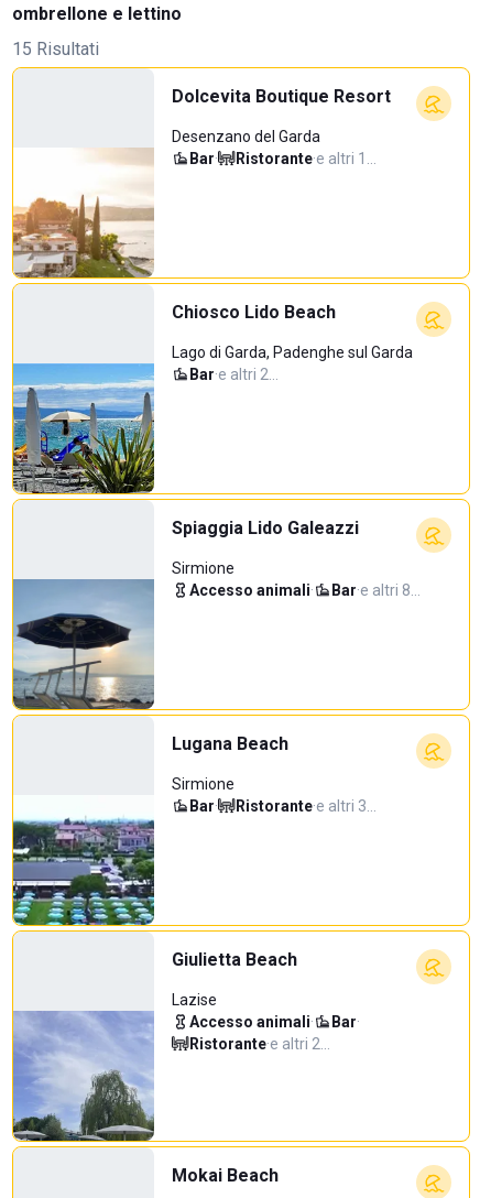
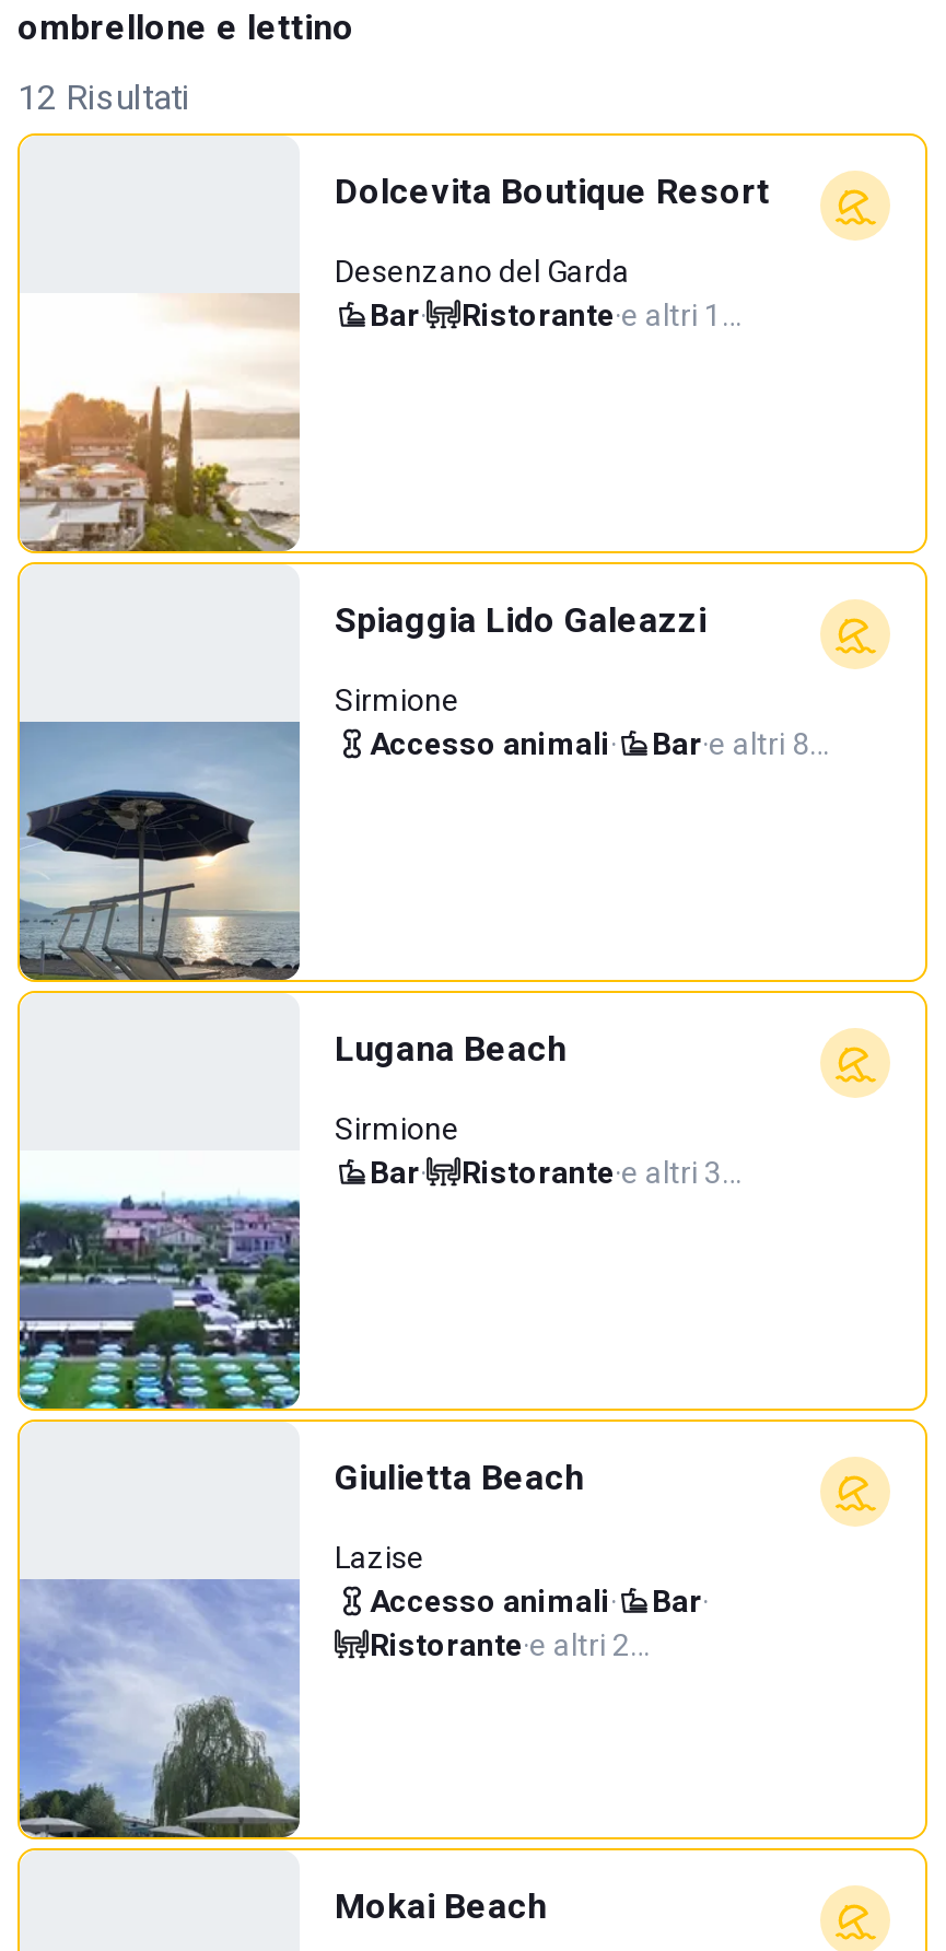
[12,39,99,59] 15 Risultati -> [17,77,190,118] 12 Risultati
[12,302,413,494] [image] | Chiosco Lido Beach | Lago di Garda, Padenghe sul Garda | Bar·e altri 2… -> none

